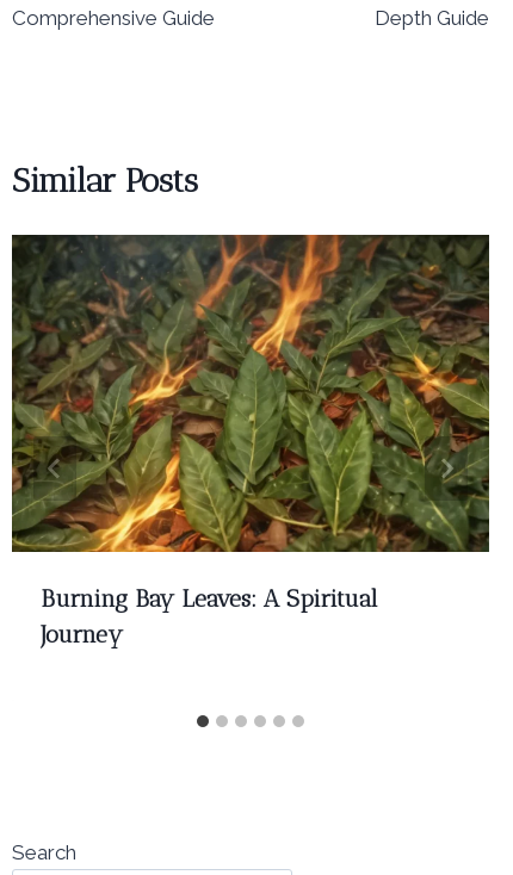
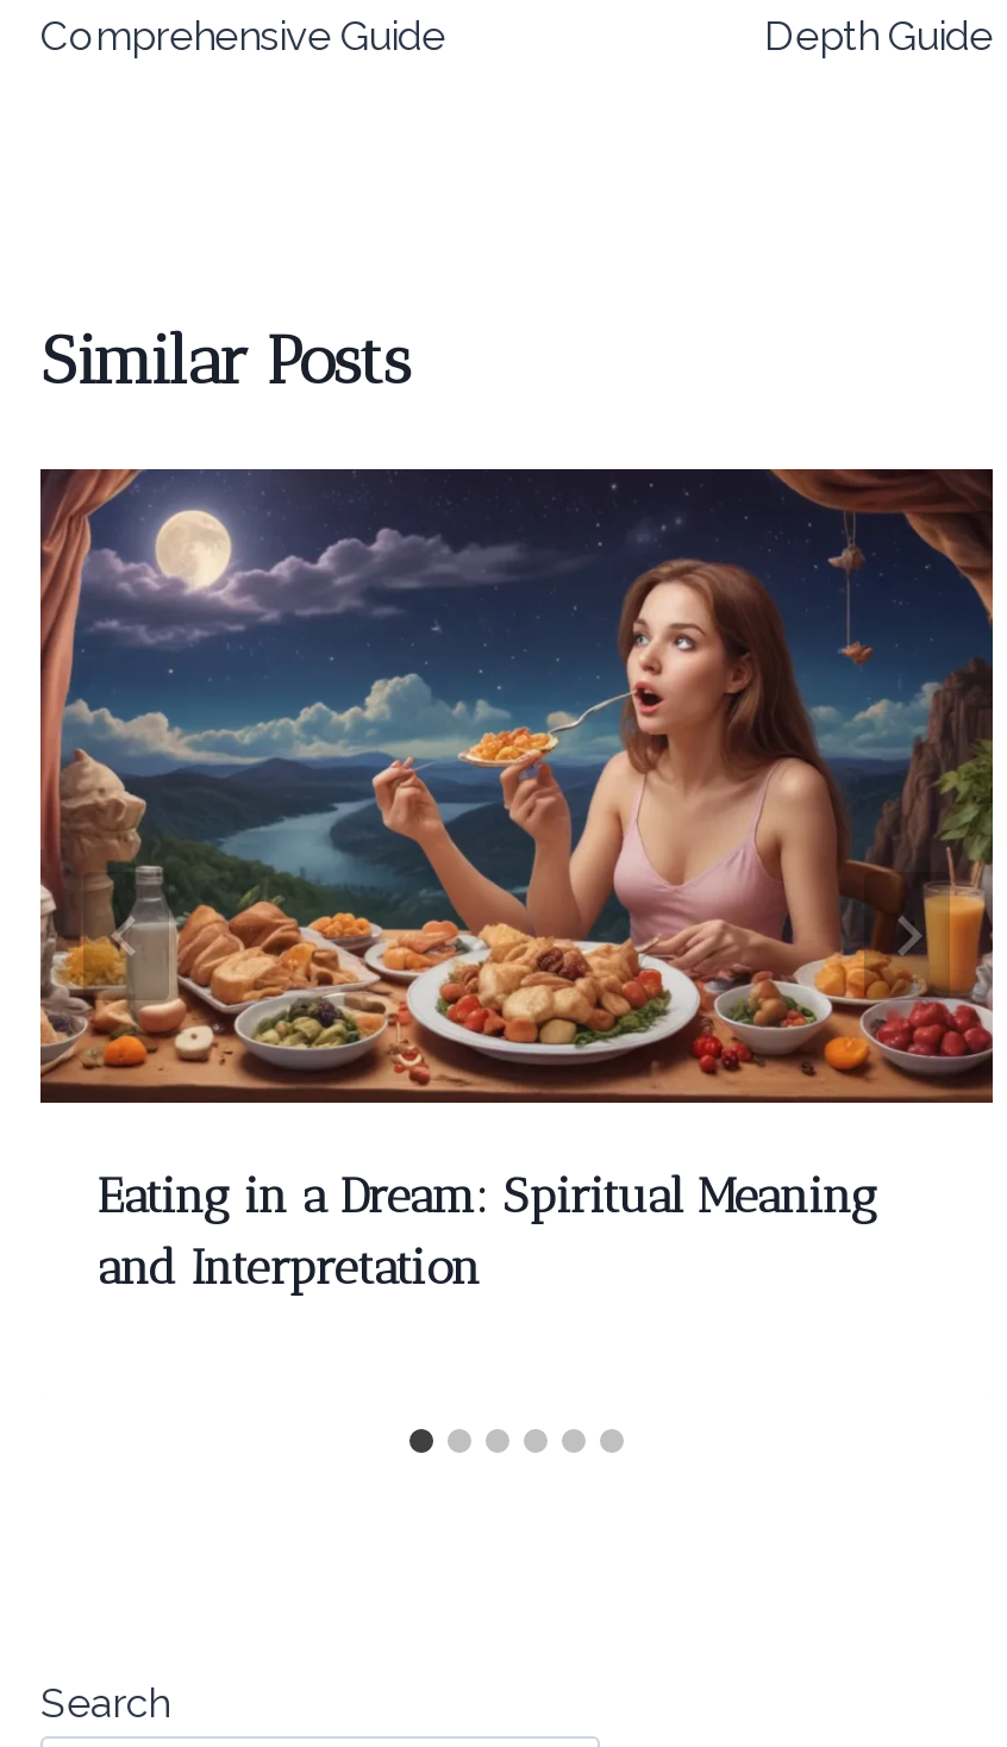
[11,234,490,649] [image] | Burning Bay Leaves: A Spiritual | Journey -> [38,467,995,1297] [image] | Eating in a Dream: Spiritual Meaning | and Interpretation

